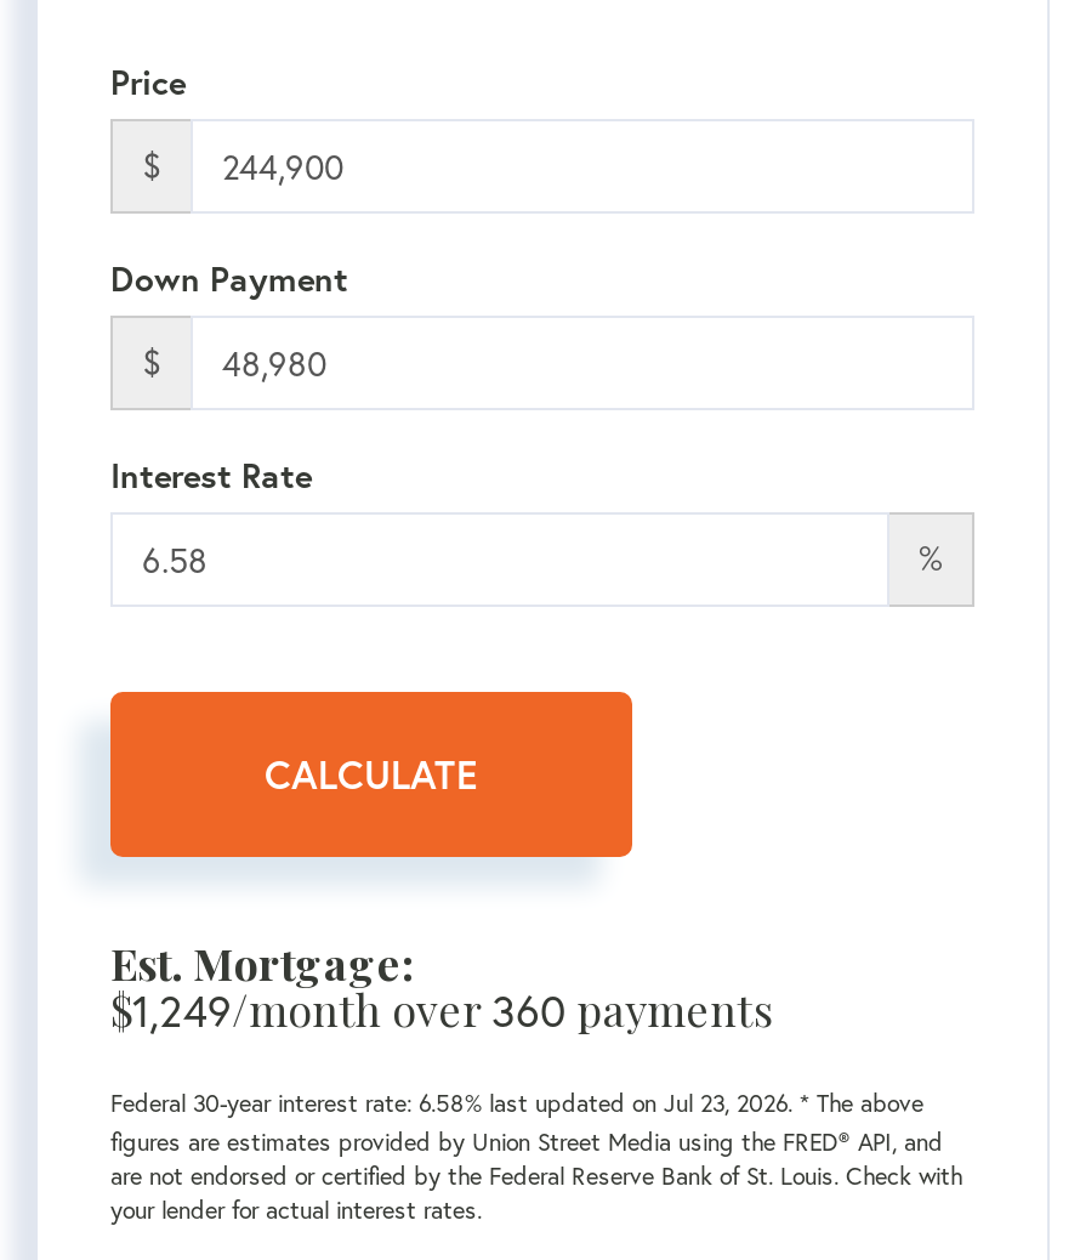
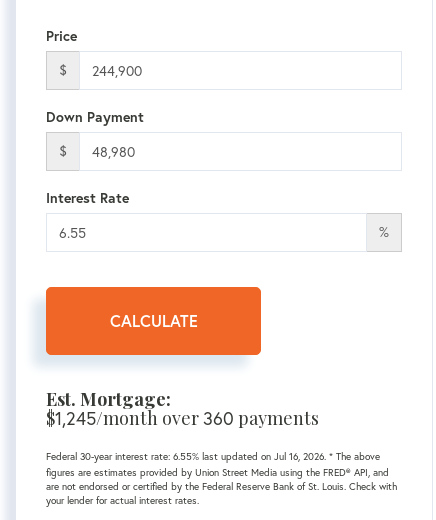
[110,980,773,1038] $1,249/month over 360 payments -> [46,406,319,430] $1,245/month over 360 payments
[110,1087,923,1118] Federal 30-year interest rate: 6.58% last updated on Jul 23, 2026. * The above -> [46,450,380,463] Federal 30-year interest rate: 6.55% last updated on Jul 16, 2026. * The above

